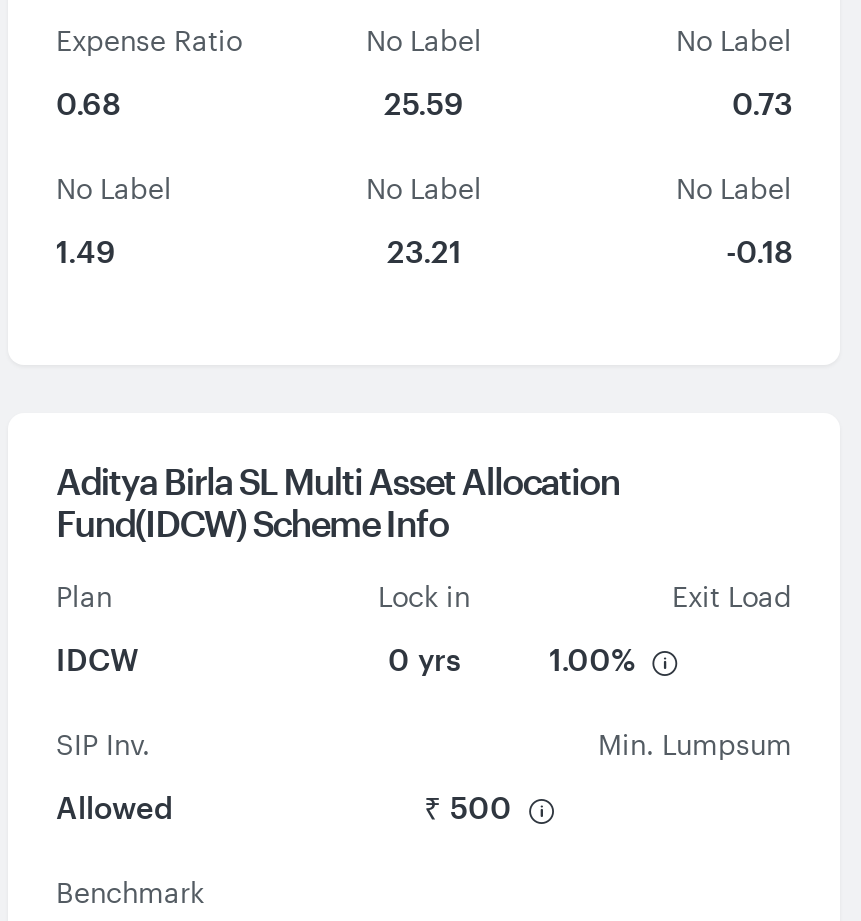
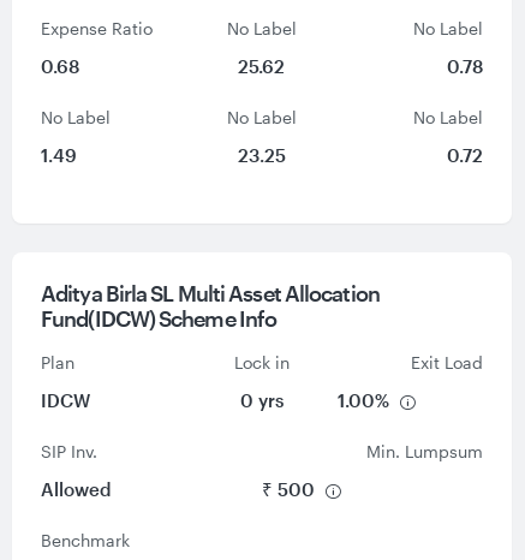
[384,85,464,121] 25.59 -> [238,55,285,77] 25.62
[732,85,792,121] 0.73 -> [447,55,483,77] 0.78
[387,233,461,269] 23.21 -> [238,144,286,166] 23.25
[726,233,792,269] -0.18 -> [447,144,483,166] 0.72

